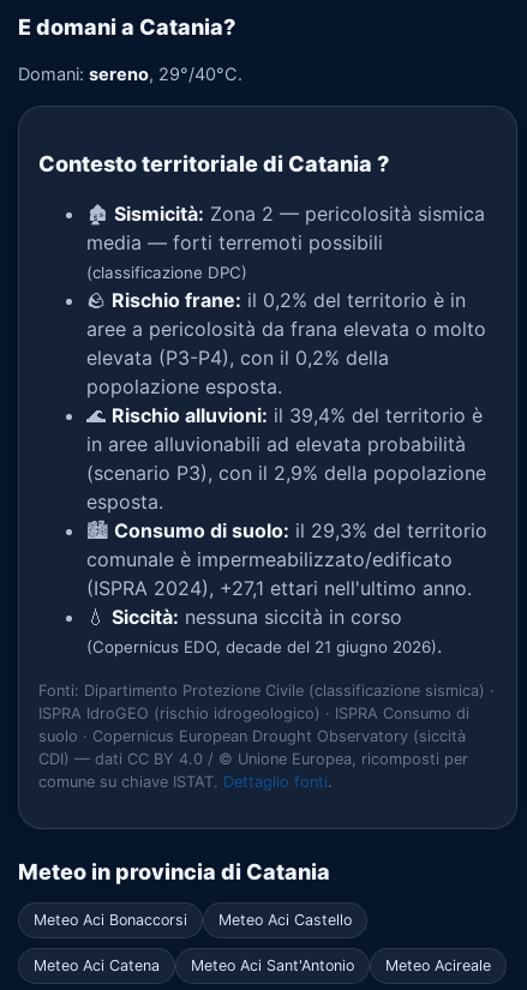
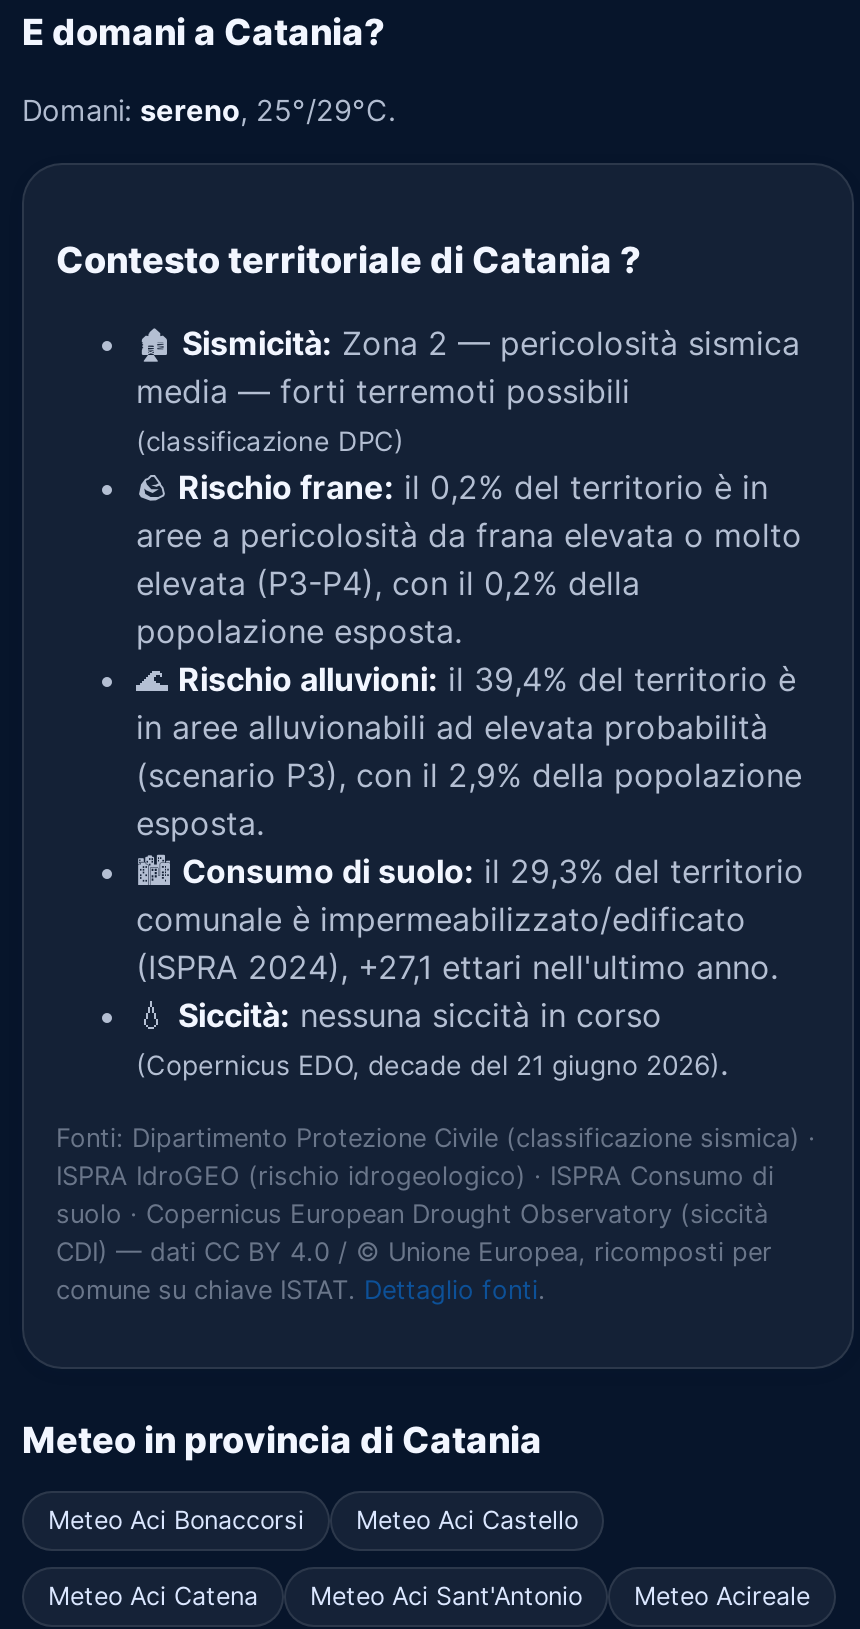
[18,63,242,85] Domani: sereno, 29°/40°C. -> [22,92,396,128] Domani: sereno, 25°/29°C.

